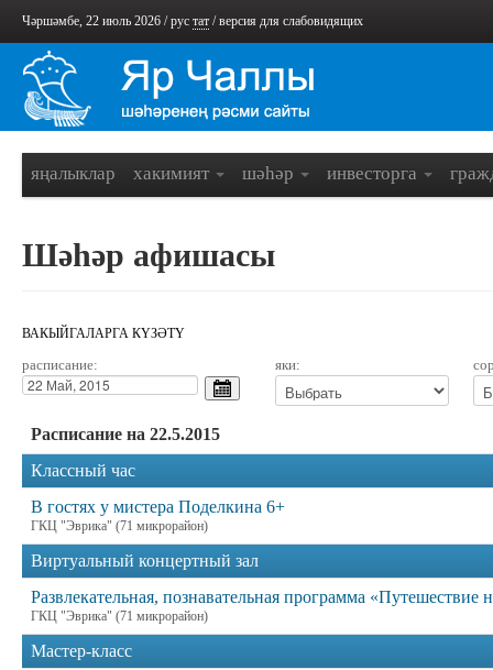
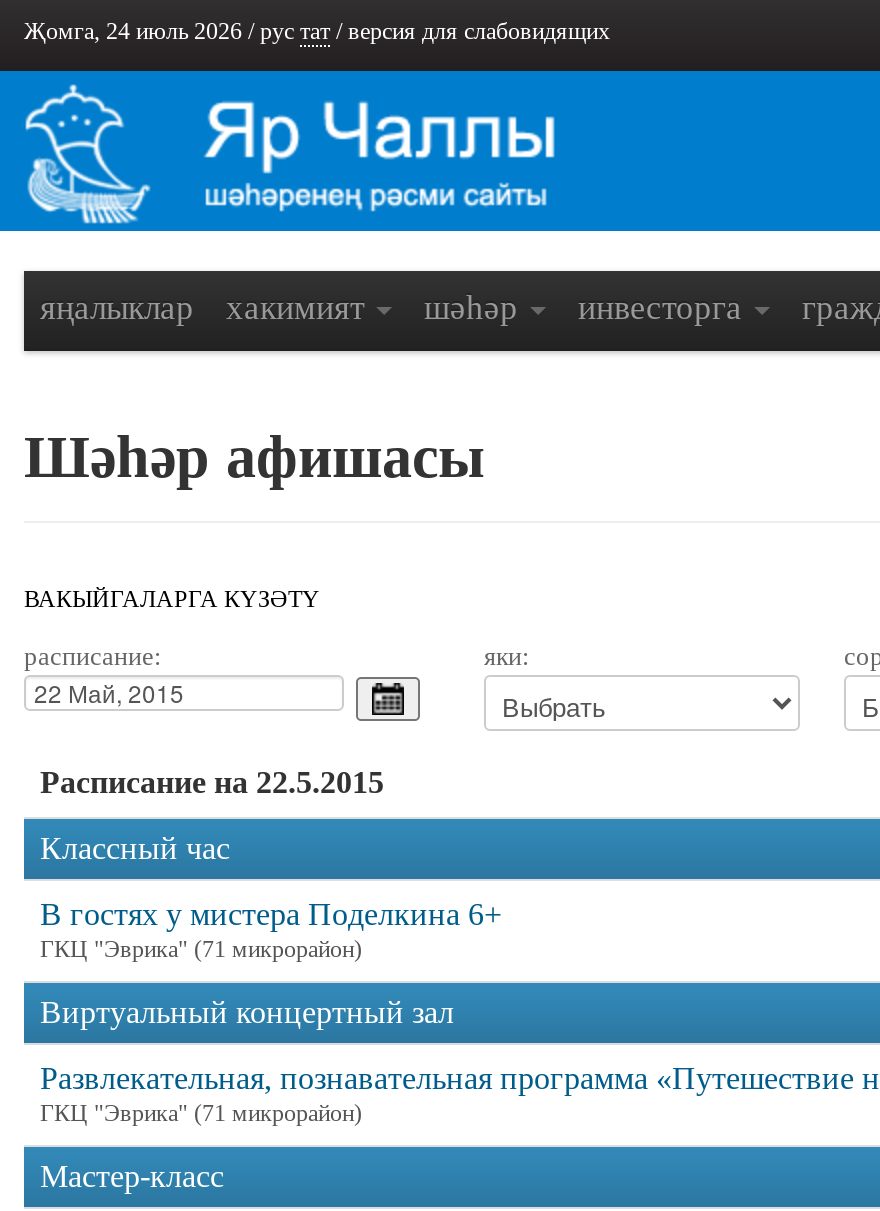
[22,13,363,29] Чәршәмбе, 22 июль 2026 / рус тат / версия для слабовидящих -> [24,17,610,45] Җомга, 24 июль 2026 / рус тат / версия для слабовидящих

